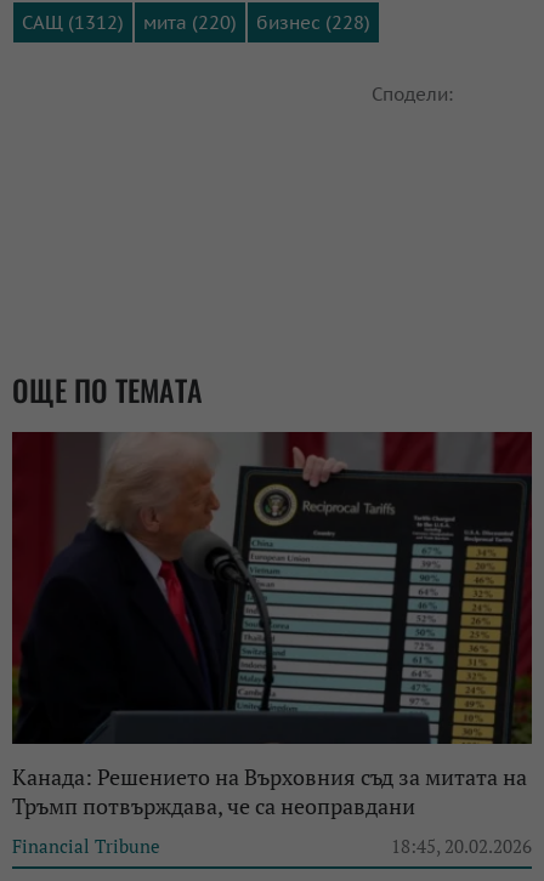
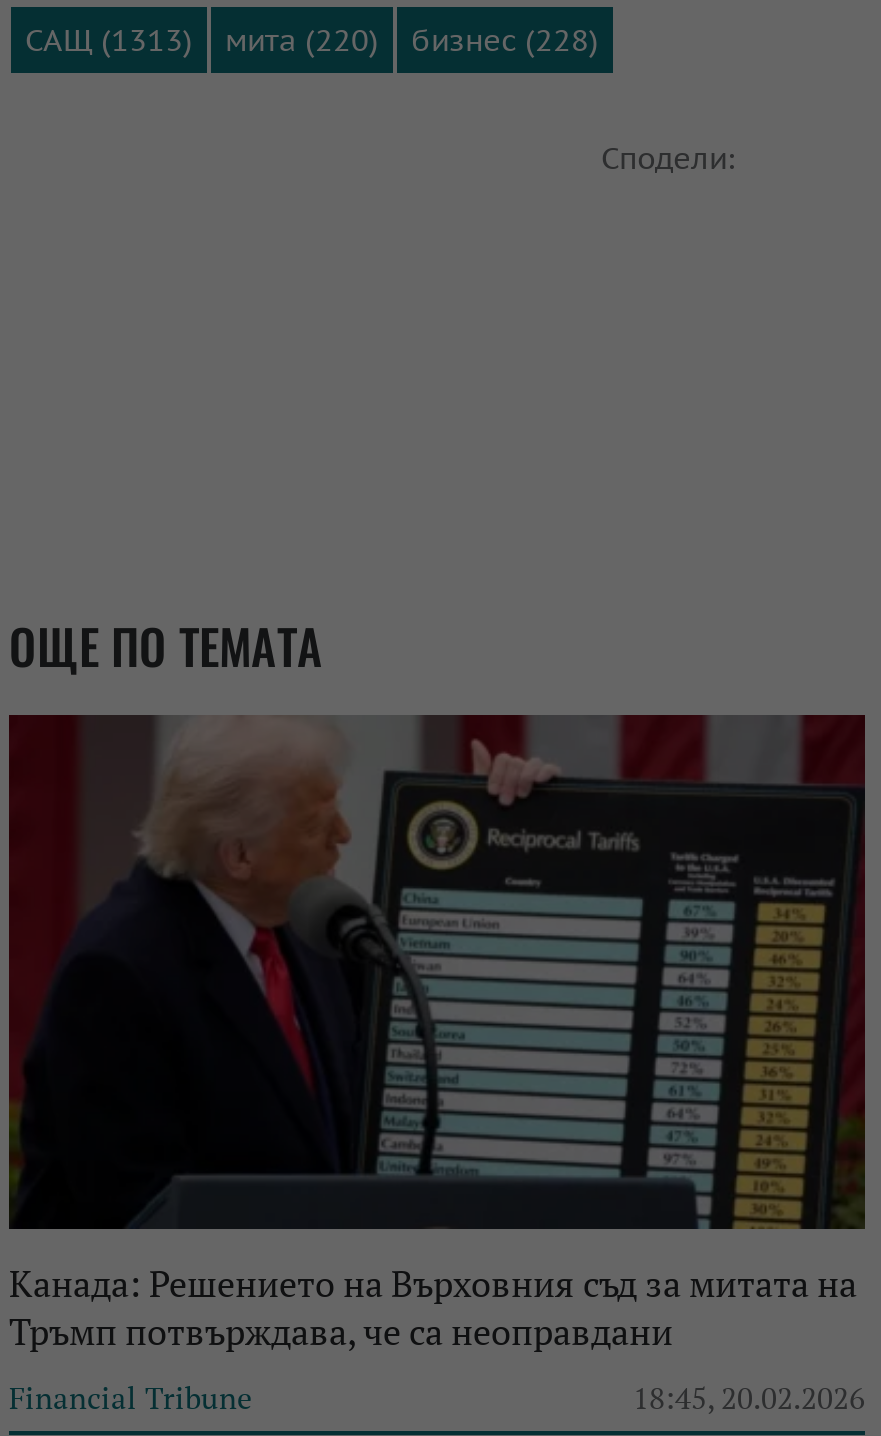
[22,11,370,34] САЩ (1312) мита (220) бизнес (228) -> [25,21,599,59] САЩ (1313) мита (220) бизнес (228)

